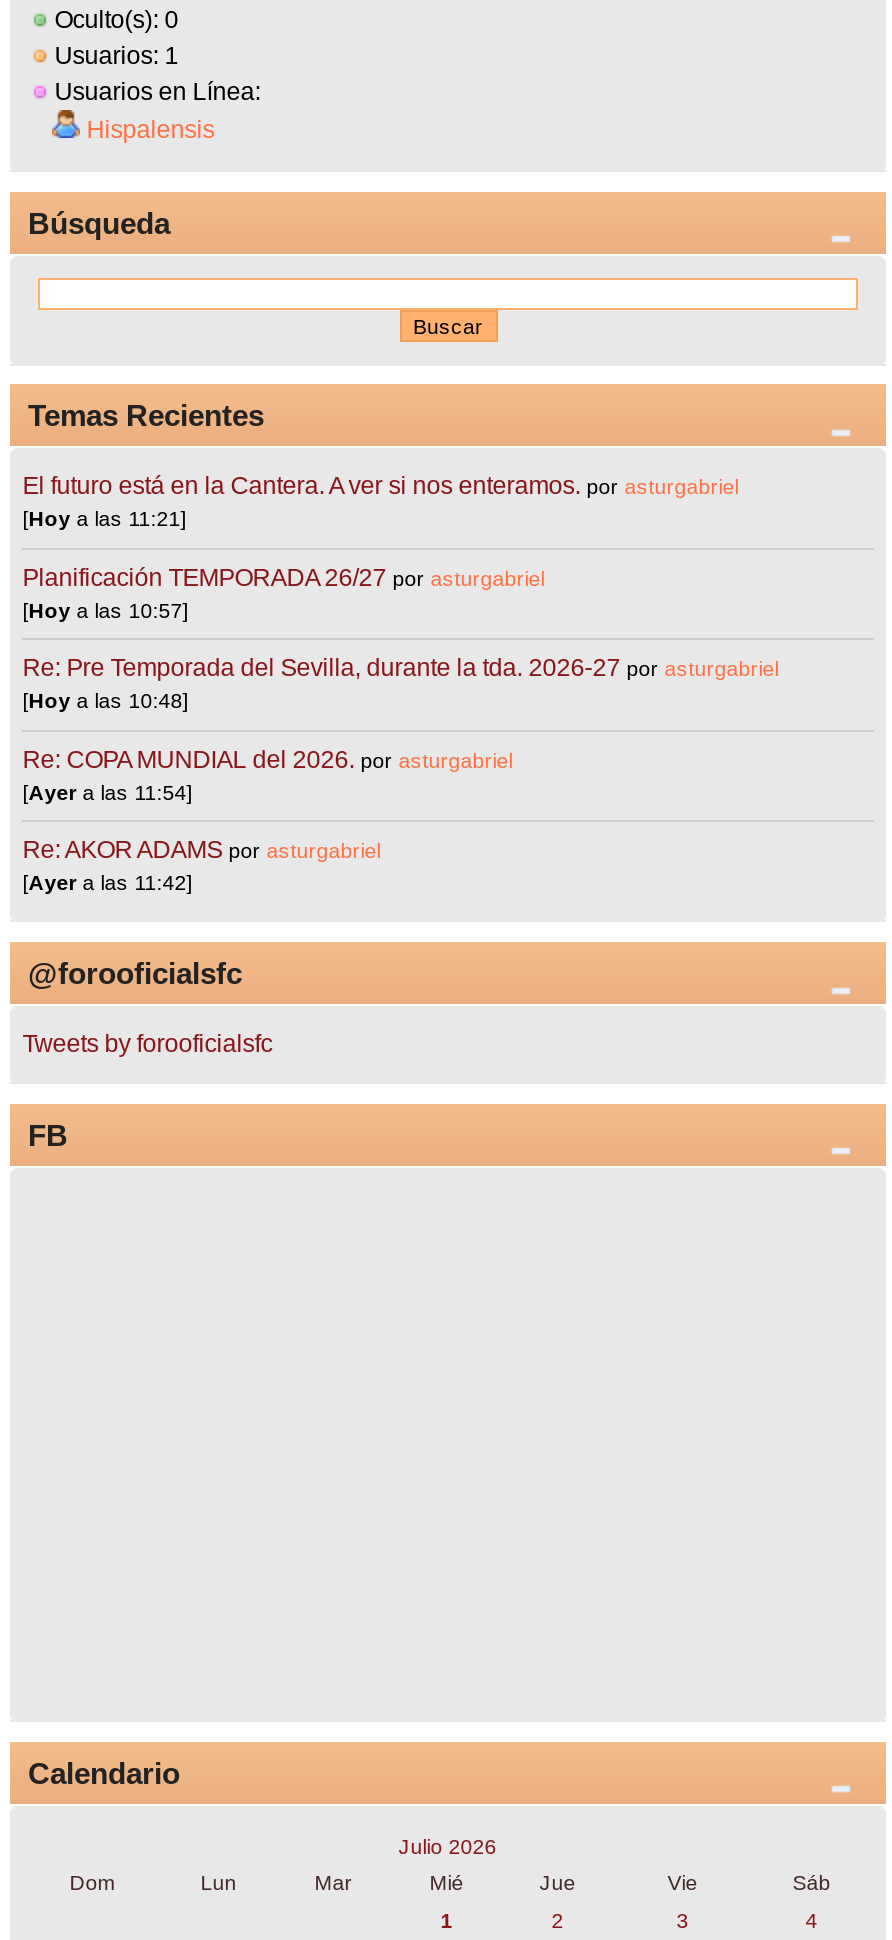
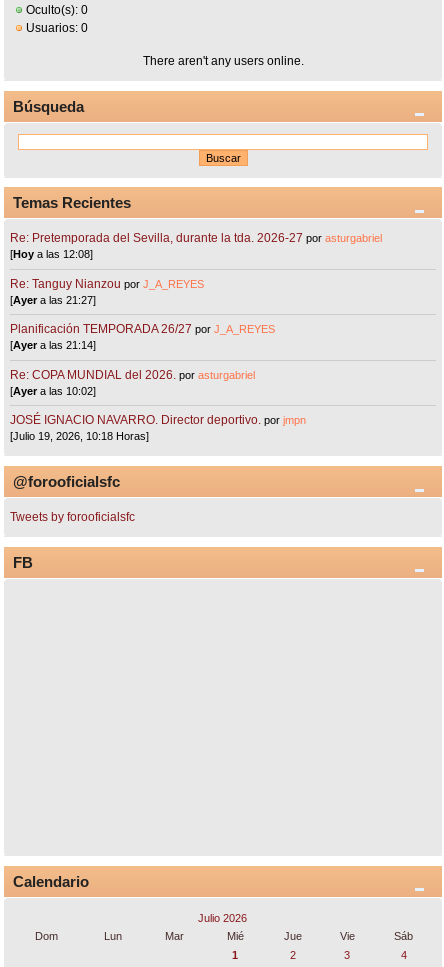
[48,42,260,144] Usuarios: 1 | Usuarios en Línea: | Hispalensis -> [23,21,303,68] Usuarios: 0 | There aren't any users online.
[22,473,738,531] El futuro está en la Cantera. A ver si nos enteramos. por asturgabriel | [Hoy a las 11:21] -> [10,231,382,260] Re: Pretemporada del Sevilla, durante la tda. 2026-27 por asturgabriel | [Hoy a las 12:08]
[22,564,544,622] Planificación TEMPORADA 26/27 por asturgabriel | [Hoy a las 10:57] -> [10,277,204,306] Re: Tanguy Nianzou por J_A_REYES | [Ayer a las 21:27]
[22,655,778,713] Re: Pre Temporada del Sevilla, durante la tda. 2026-27 por asturgabriel | [Hoy a las 10:48] -> [10,322,275,351] Planificación TEMPORADA 26/27 por J_A_REYES | [Ayer a las 21:14]
[22,780,192,804] [Ayer a las 11:54] -> [10,385,96,397] [Ayer a las 10:02]
[22,837,380,895] Re: AKOR ADAMS por asturgabriel | [Ayer a las 11:42] -> [10,413,306,442] JOSÉ IGNACIO NAVARRO. Director deportivo. por jmpn | [Julio 19, 2026, 10:18 Horas]

